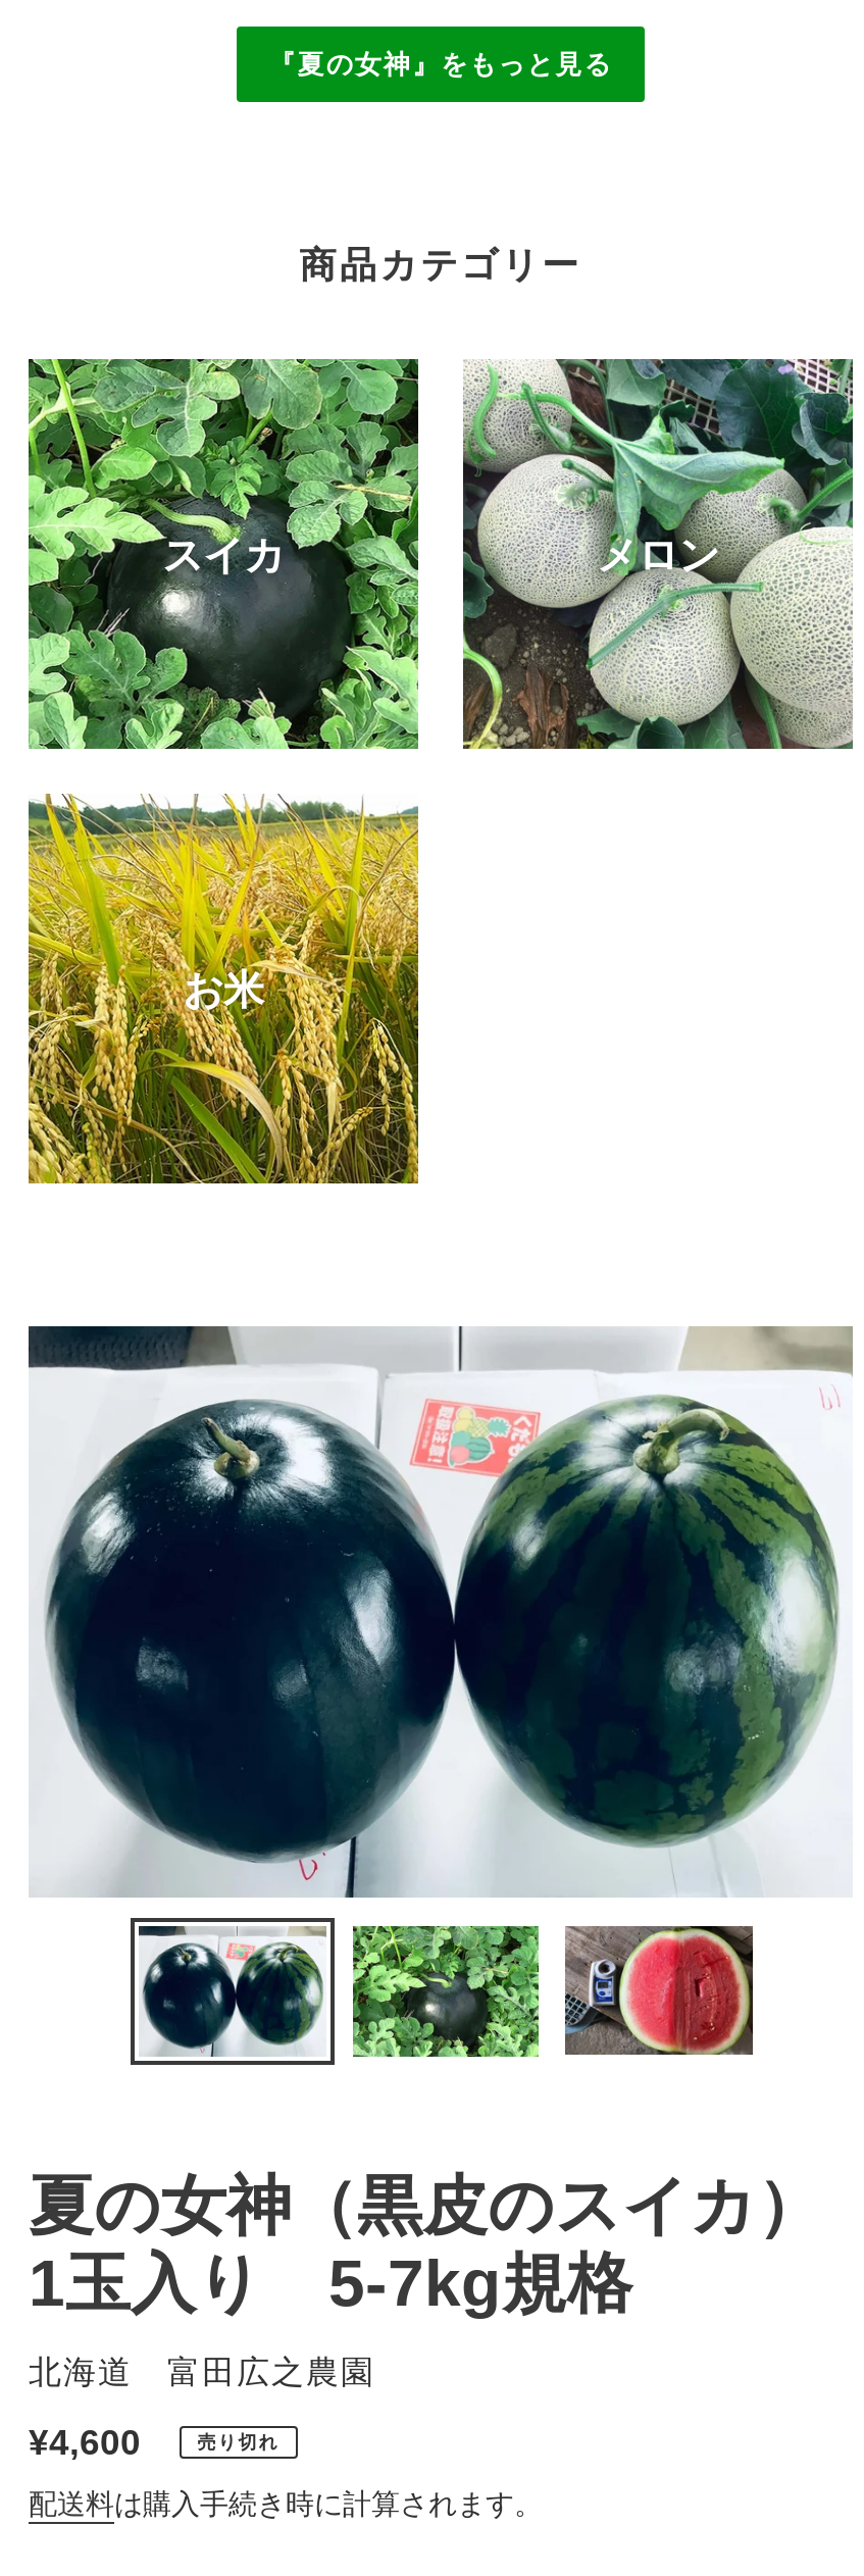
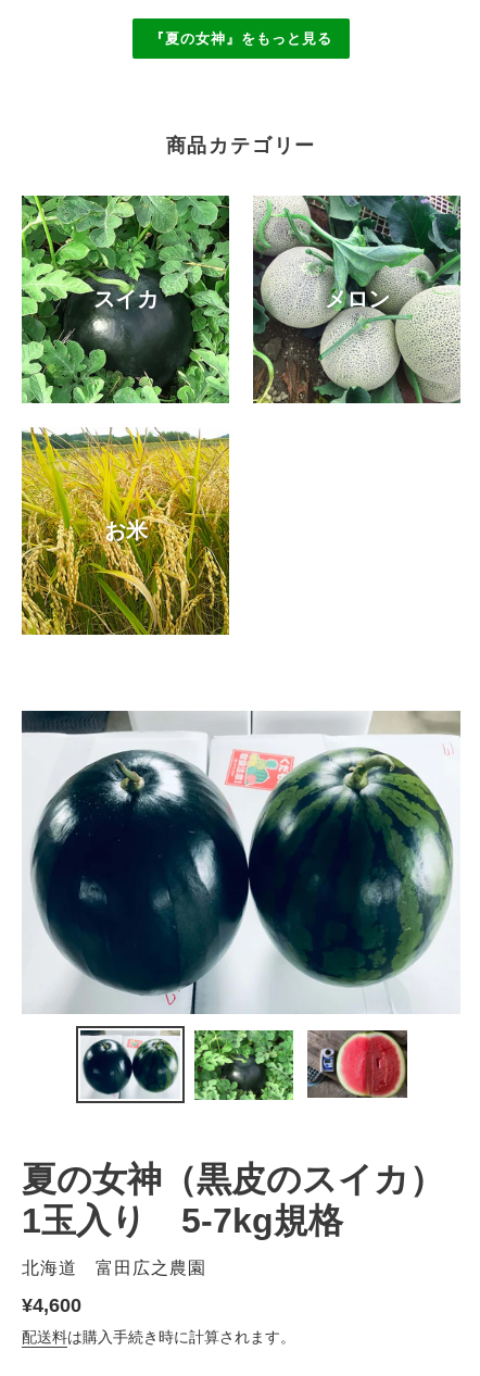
[197,2433,279,2453] 売り切れ -> none

